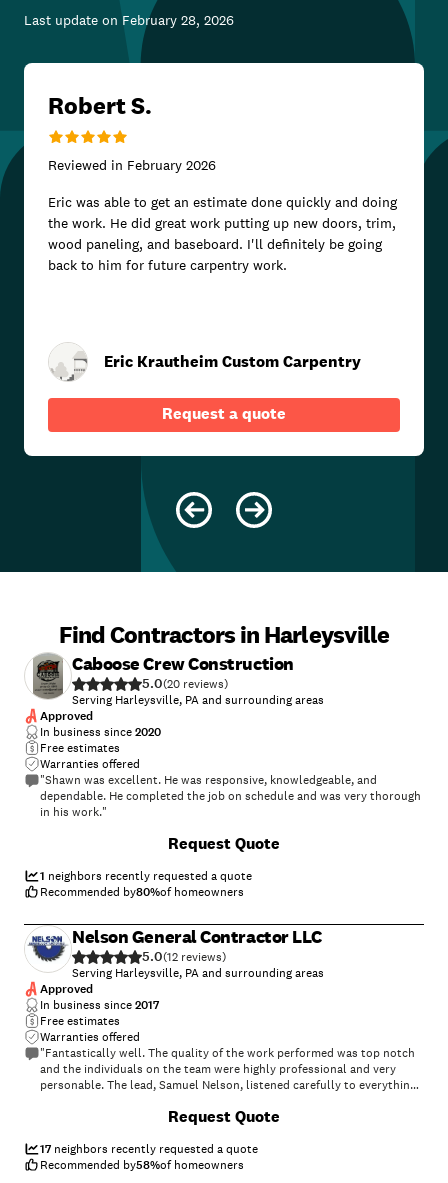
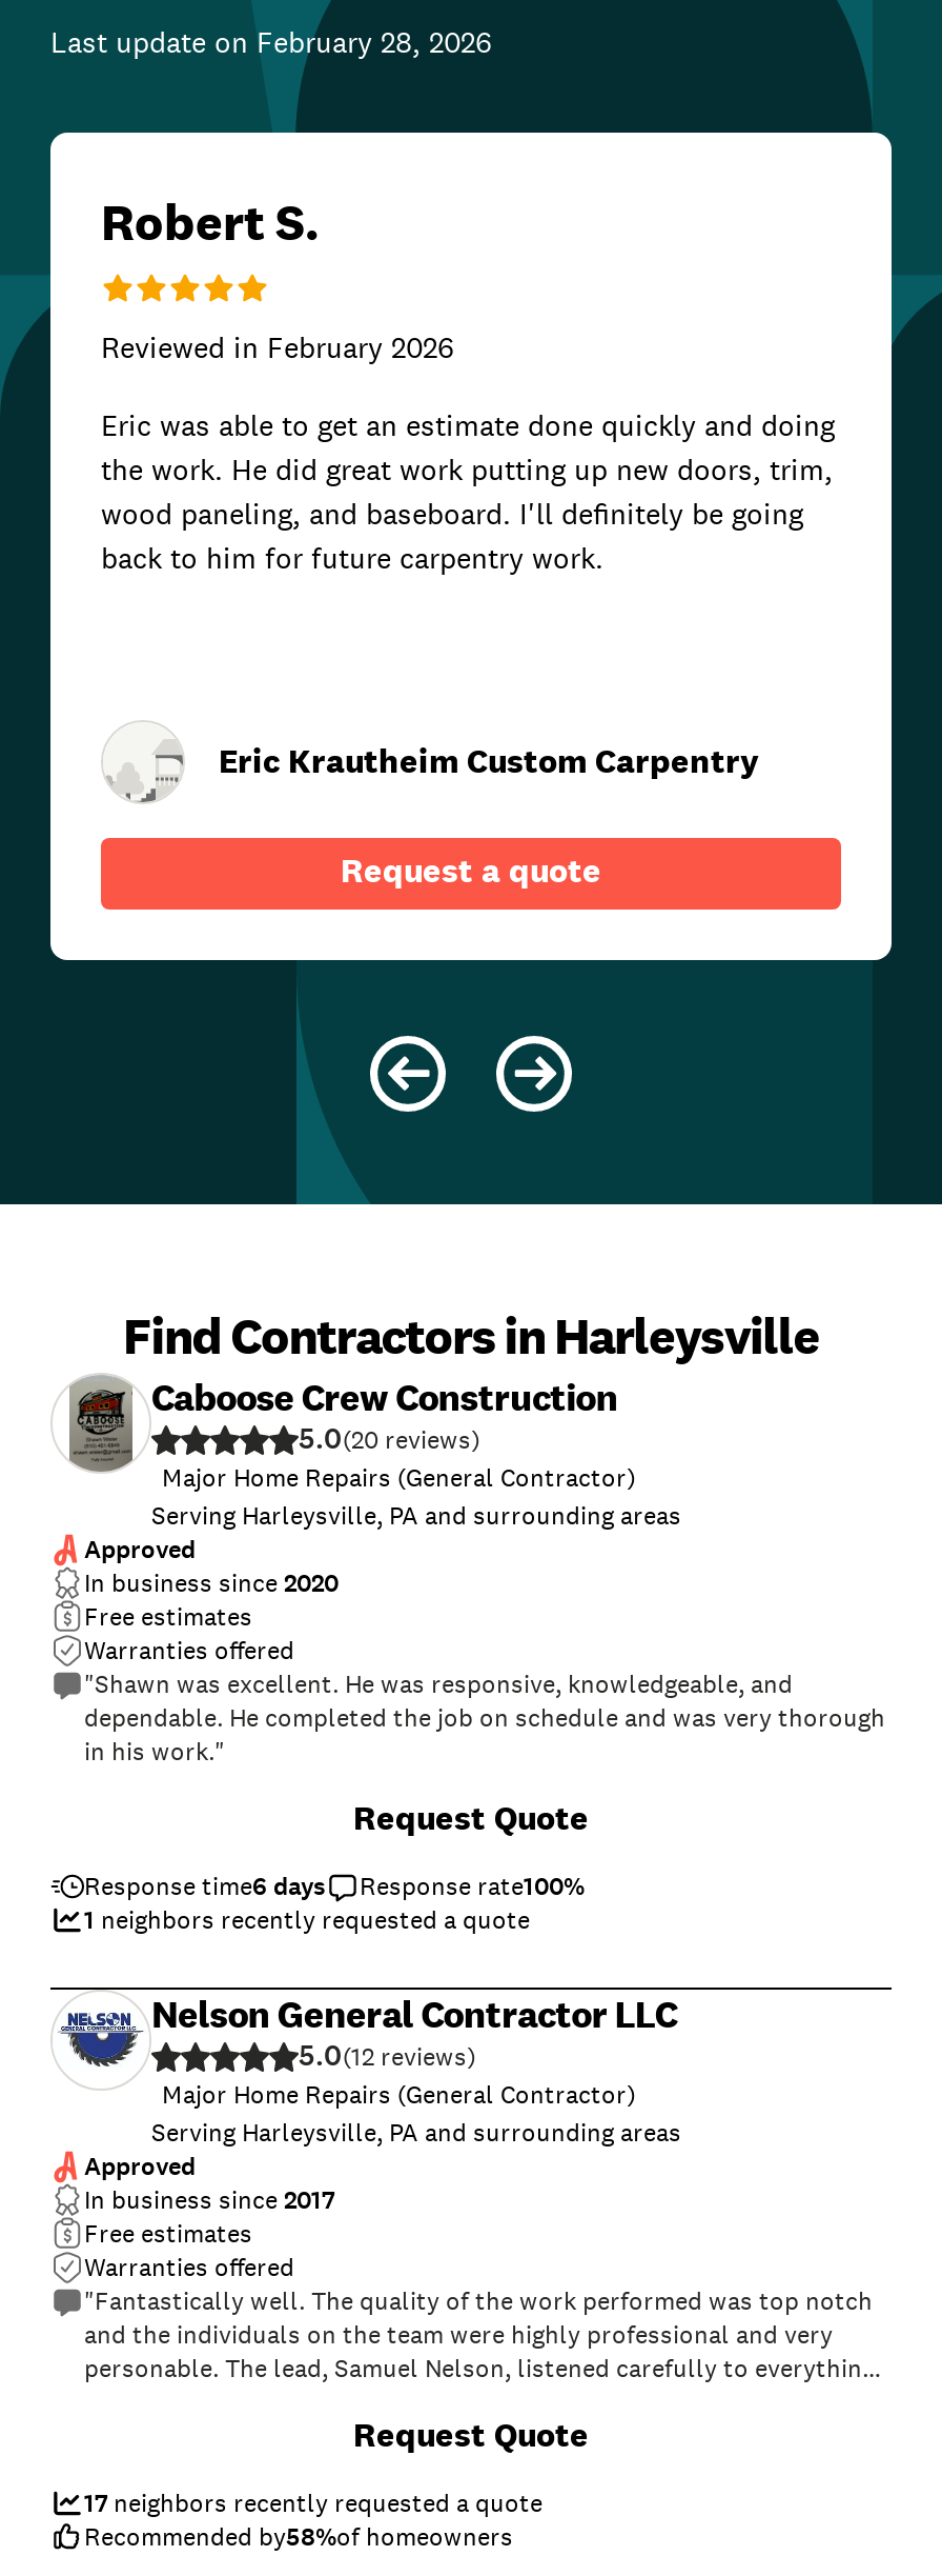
none -> [162,1461,635,1495] Major Home Repairs (General Contractor)
none -> [84,1870,585,1903] Response time6 days | Response rate100%
[40,884,244,900] Recommended by80%of homeowners -> none
none -> [162,2078,635,2112] Major Home Repairs (General Contractor)

